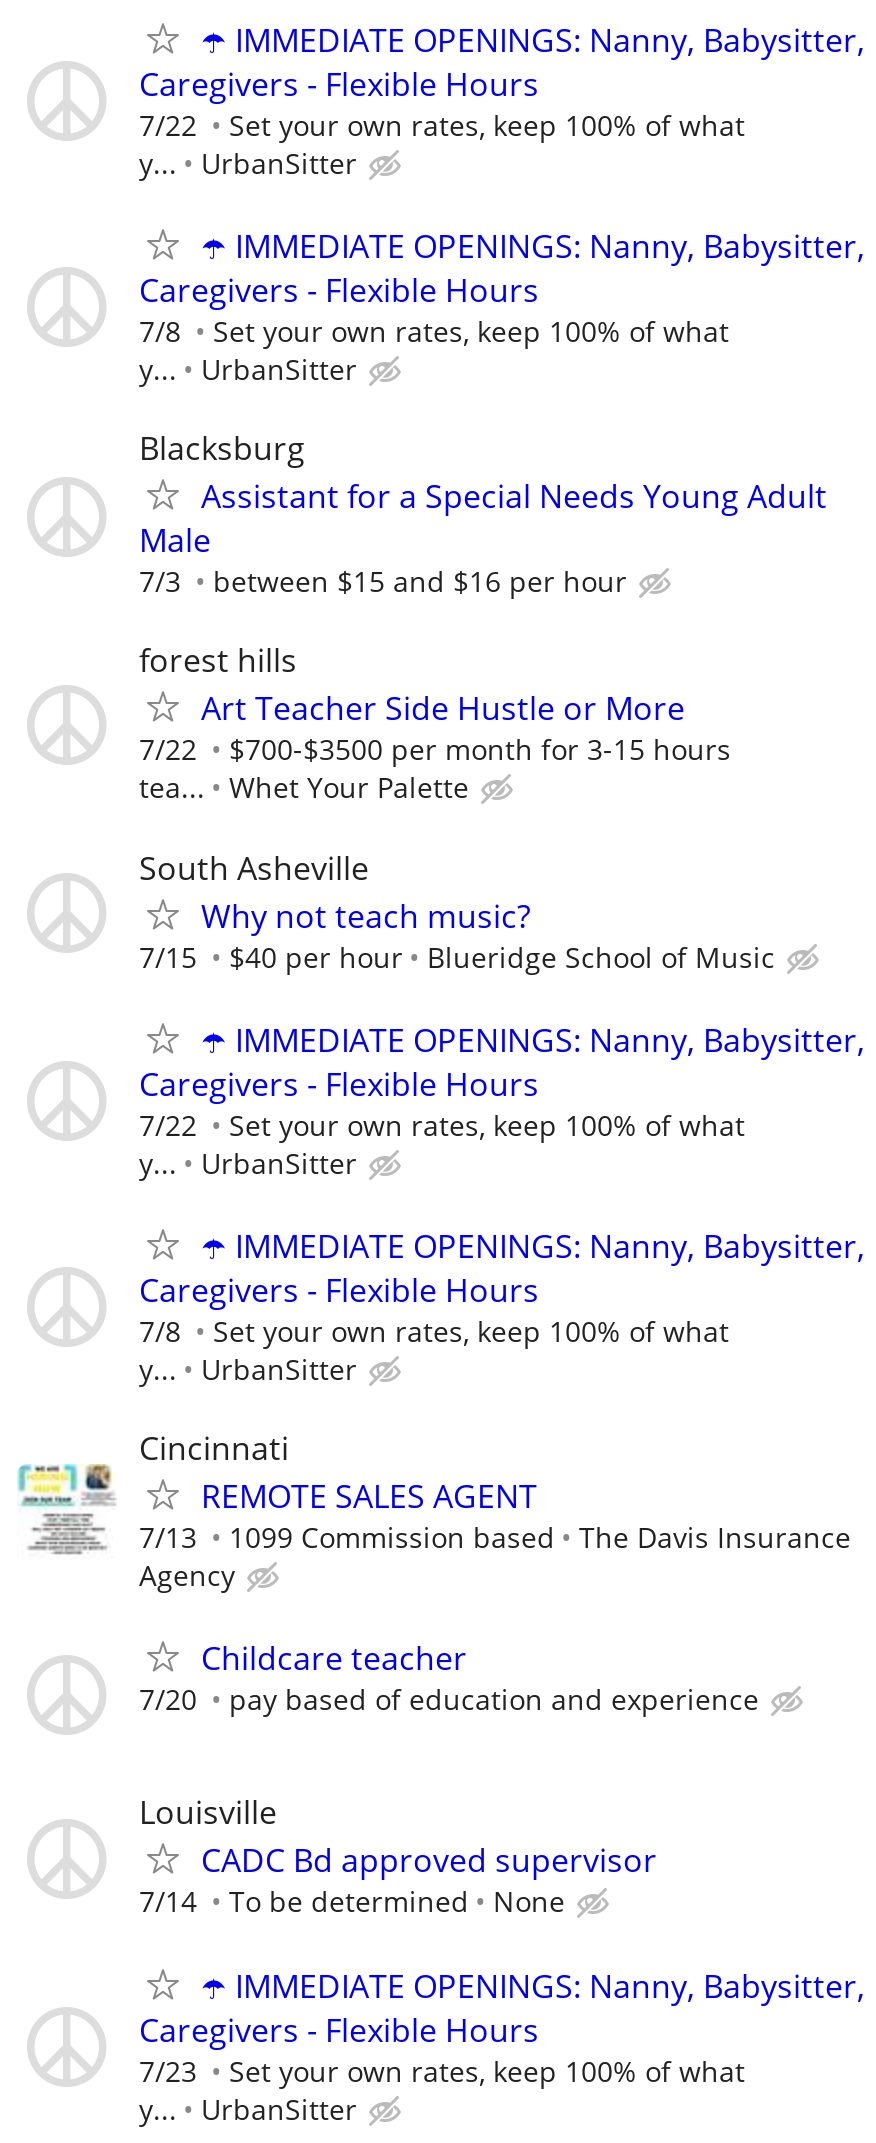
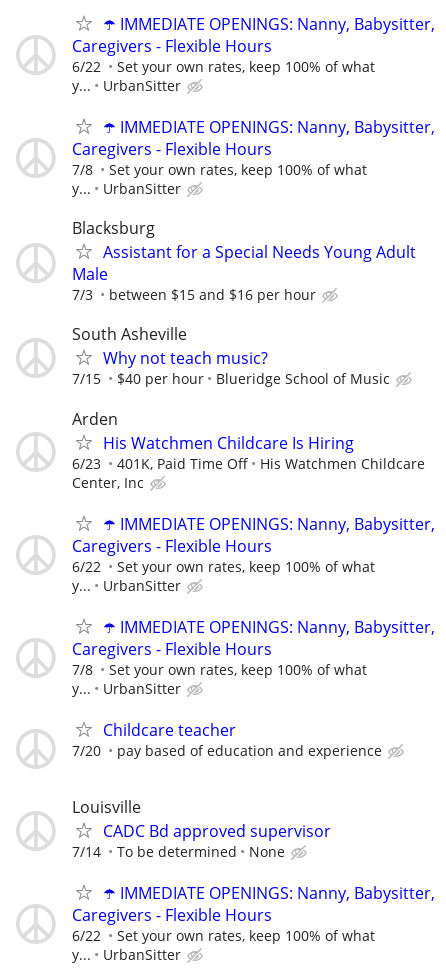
[139,106,745,144] 7/22 Set your own rates, keep 100% of what -> [72,57,375,76] 6/22 Set your own rates, keep 100% of what
[139,639,731,807] forest hills | Art Teacher Side Hustle or More | 7/22 | $700-$3500 per month for 3-15 hours | tea... | Whet Your Palette -> none
none -> [72,407,425,491] Arden | His Watchmen Childcare Is Hiring | 6/23 | 401K, Paid Time Off | His Watchmen Childcare | Center, Inc
[139,1105,745,1143] 7/22 Set your own rates, keep 100% of what -> [72,557,375,576] 6/22 Set your own rates, keep 100% of what
[15,1426,851,1594] [image] | Cincinnati | REMOTE SALES AGENT | 7/13 | 1099 Commission based | The Davis Insurance | Agency -> none
[139,2051,745,2089] 7/23 Set your own rates, keep 100% of what -> [72,926,375,945] 6/22 Set your own rates, keep 100% of what

